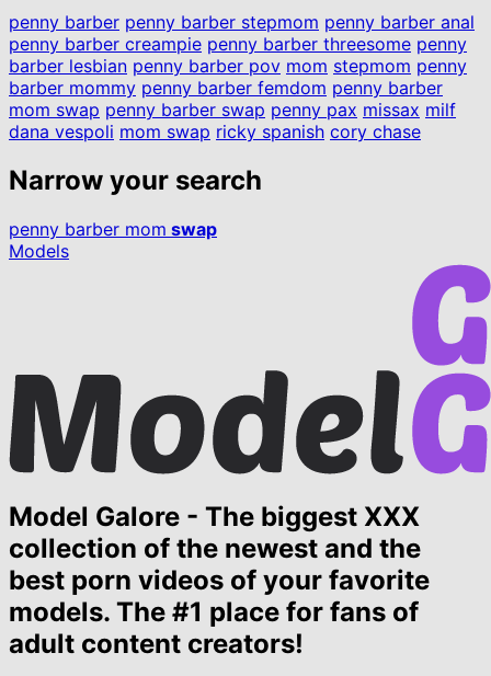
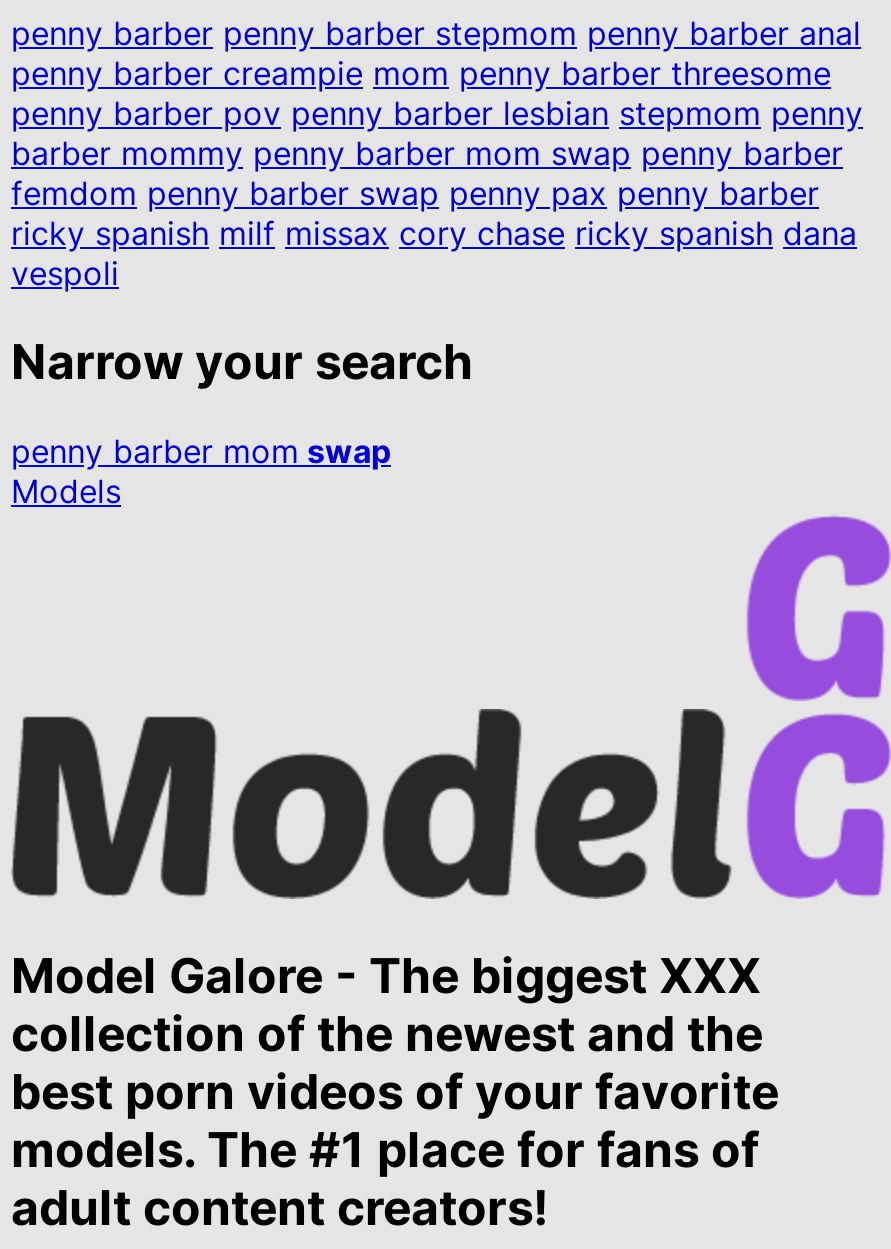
[9,33,467,143] penny barber creampie penny barber threesome penny | barber lesbian penny barber pov mom stepmom penny | barber mommy penny barber femdom penny barber | mom swap penny barber swap penny pax missax milf | dana vespoli mom swap ricky spanish cory chase -> [11,53,863,293] penny barber creampie mom penny barber threesome | penny barber pov penny barber lesbian stepmom penny | barber mommy penny barber mom swap penny barber | femdom penny barber swap penny pax penny barber | ricky spanish milf missax cory chase ricky spanish dana | vespoli

